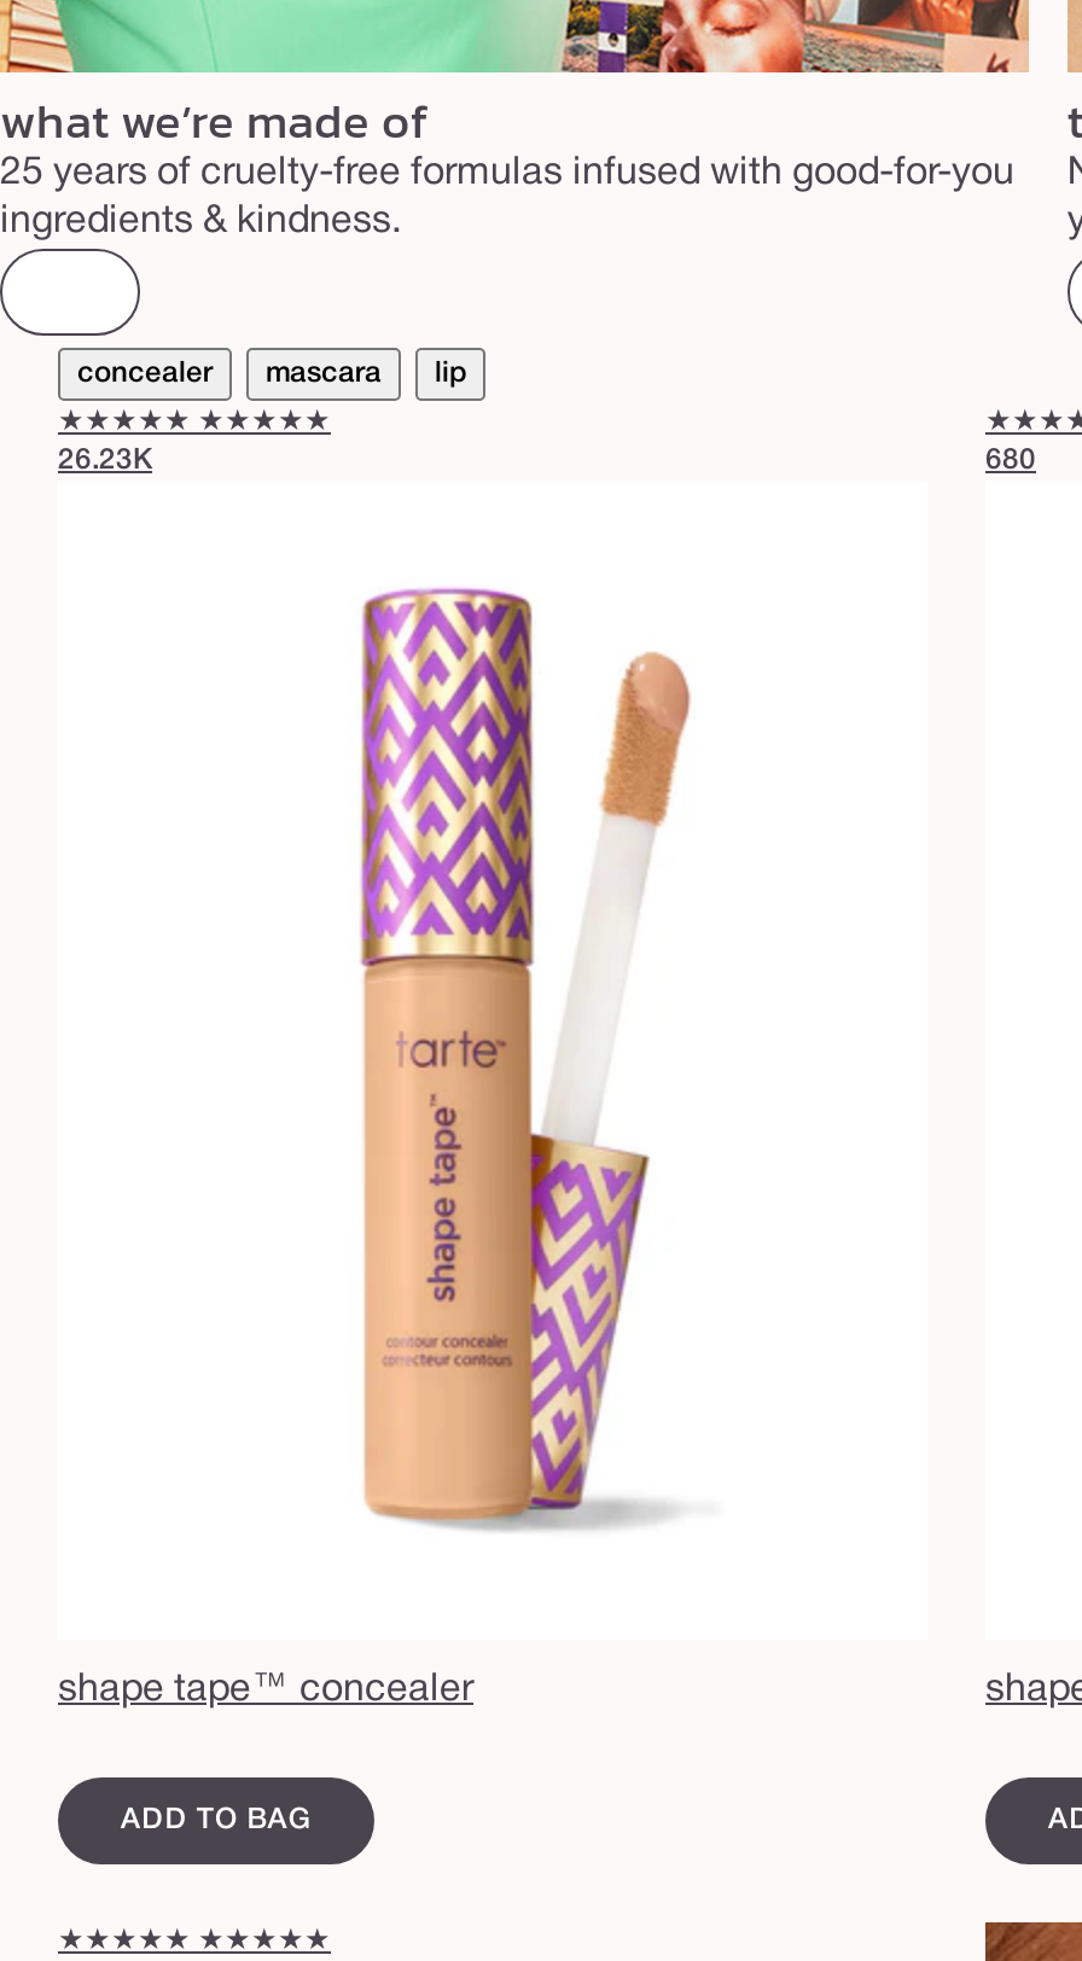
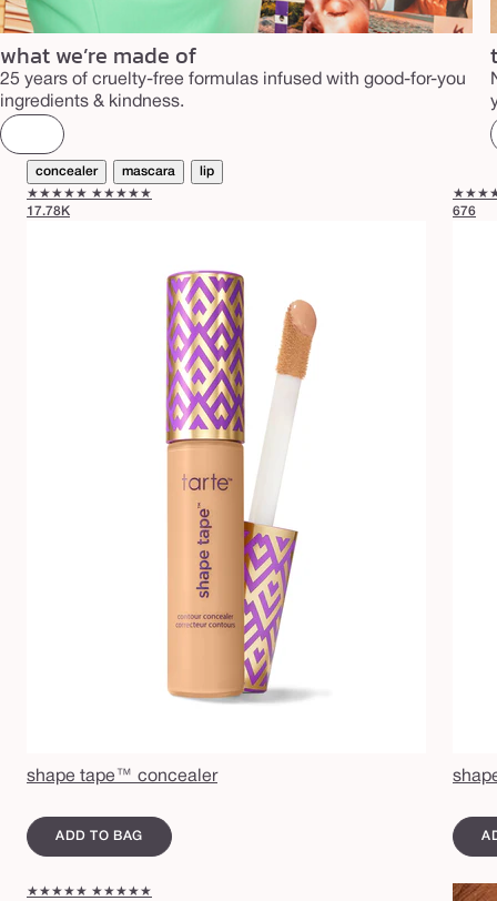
[58,447,152,473] 26.23K -> [27,205,70,217] 17.78K
[985,447,1036,473] 680 -> [453,205,476,217] 676

